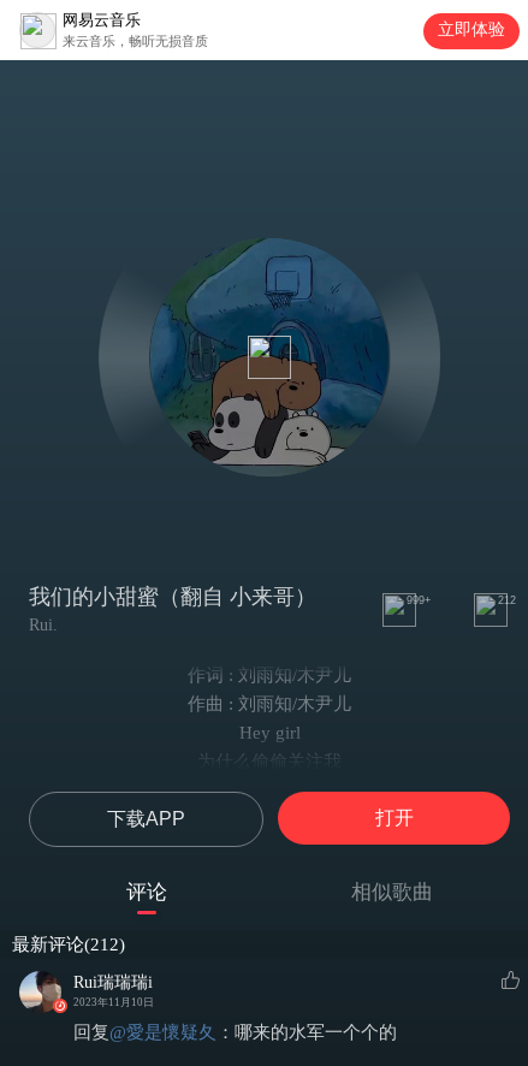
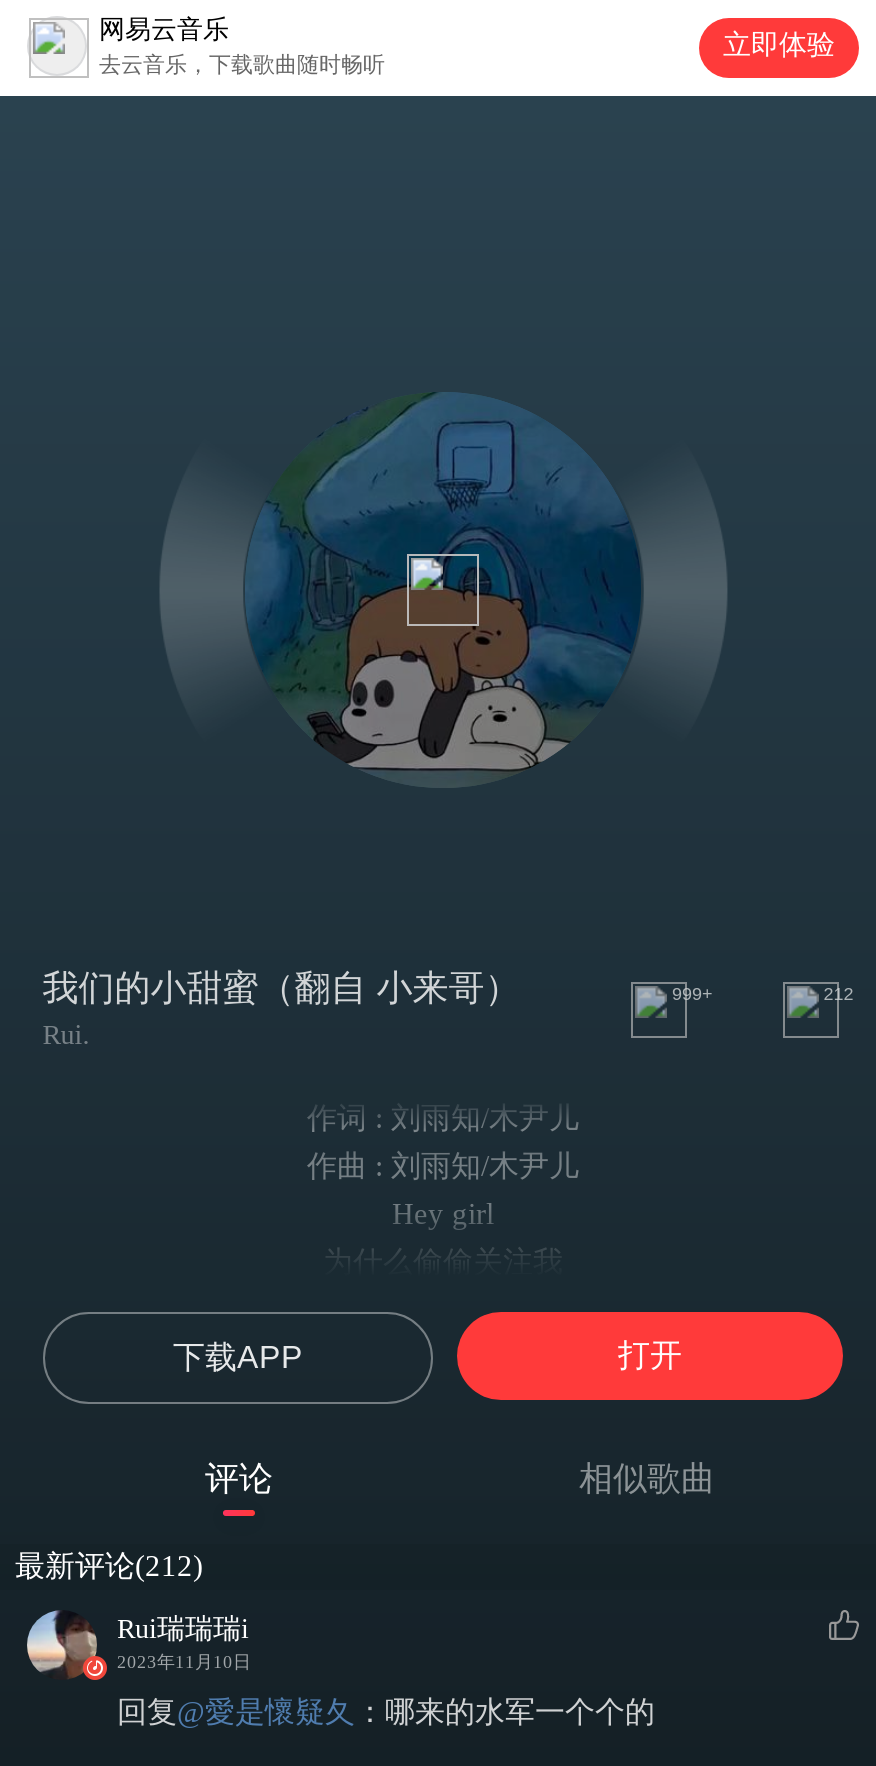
[63,34,208,48] 来云音乐，畅听无损音质 -> [99,52,385,76] 去云音乐，下载歌曲随时畅听

